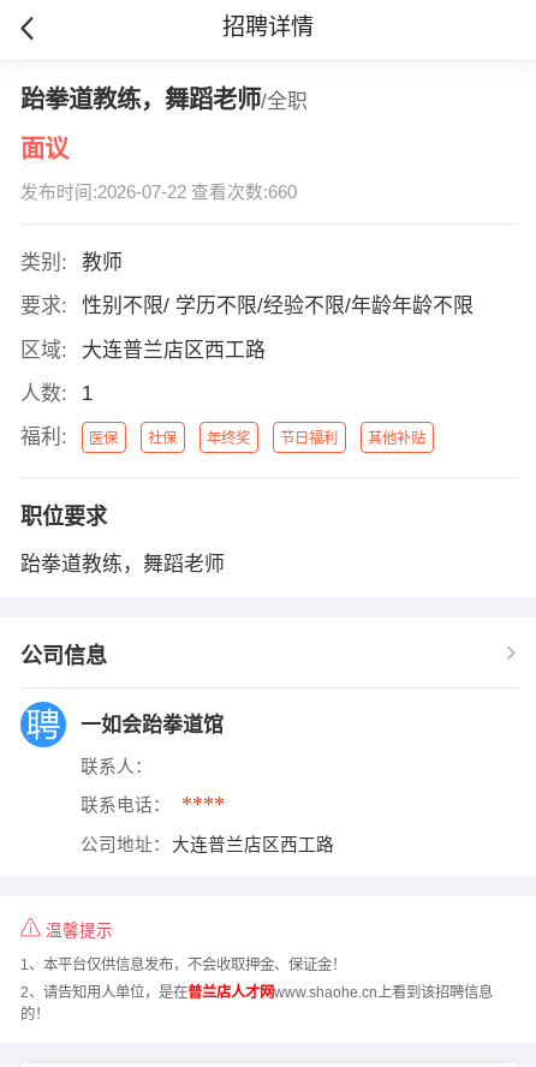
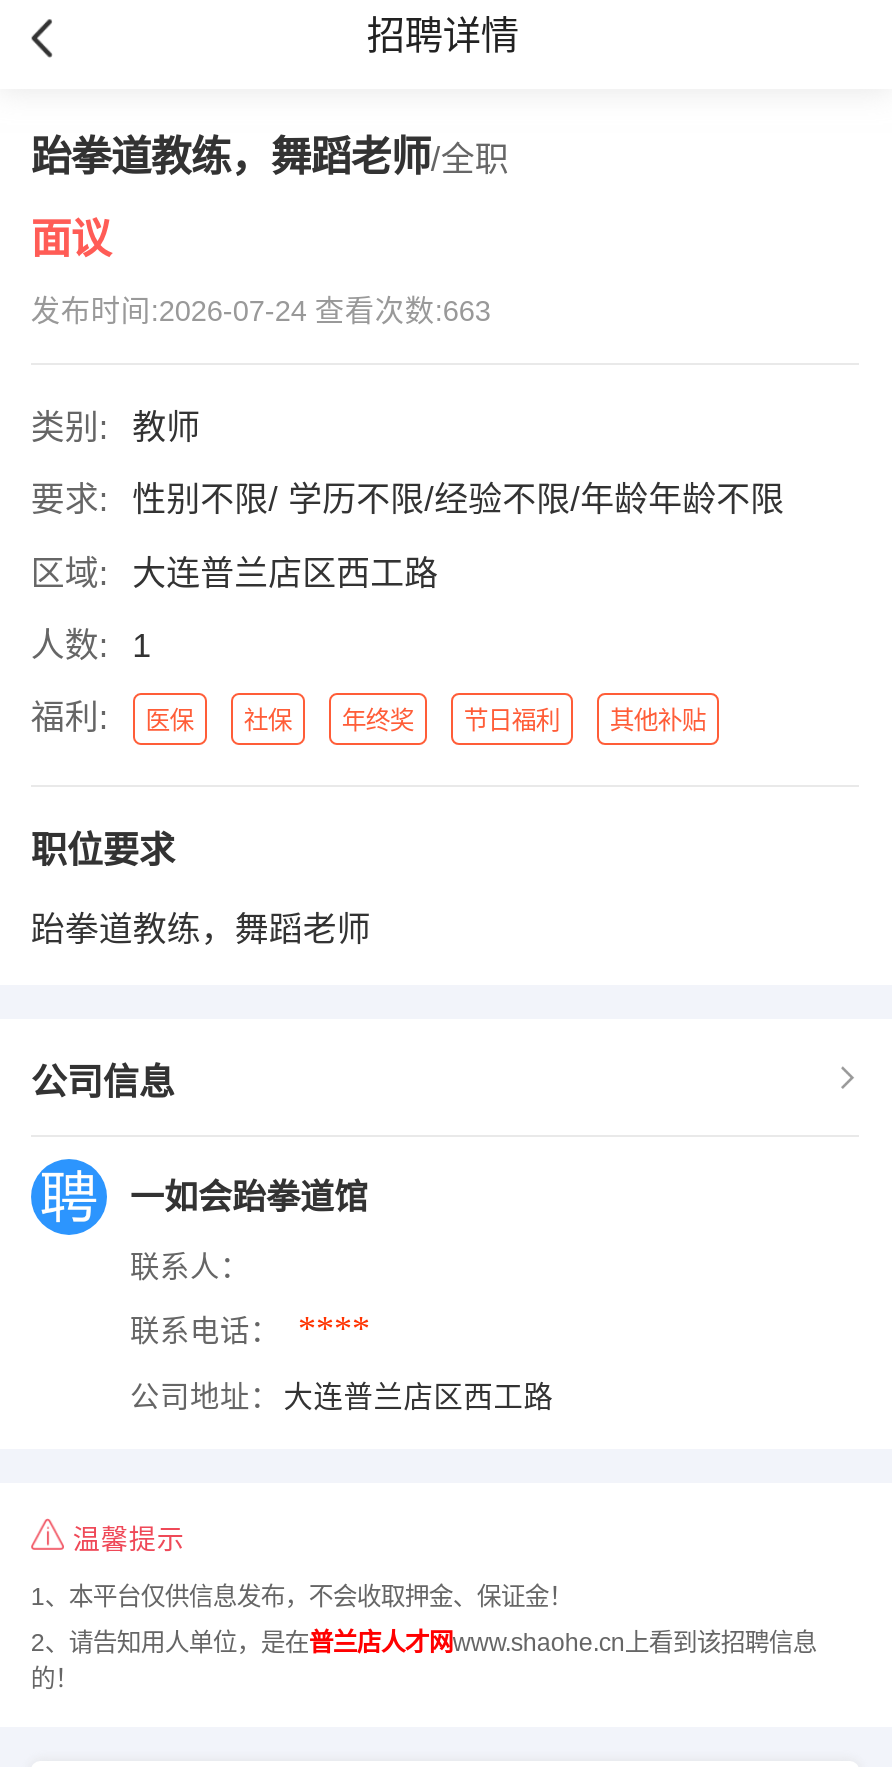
[20,183,297,202] 发布时间:2026-07-22 查看次数:660 -> [31,295,491,327] 发布时间:2026-07-24 查看次数:663

